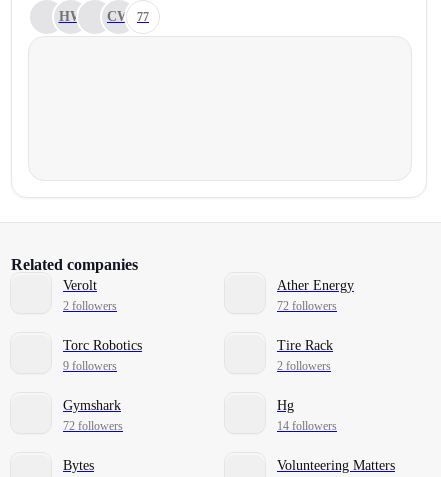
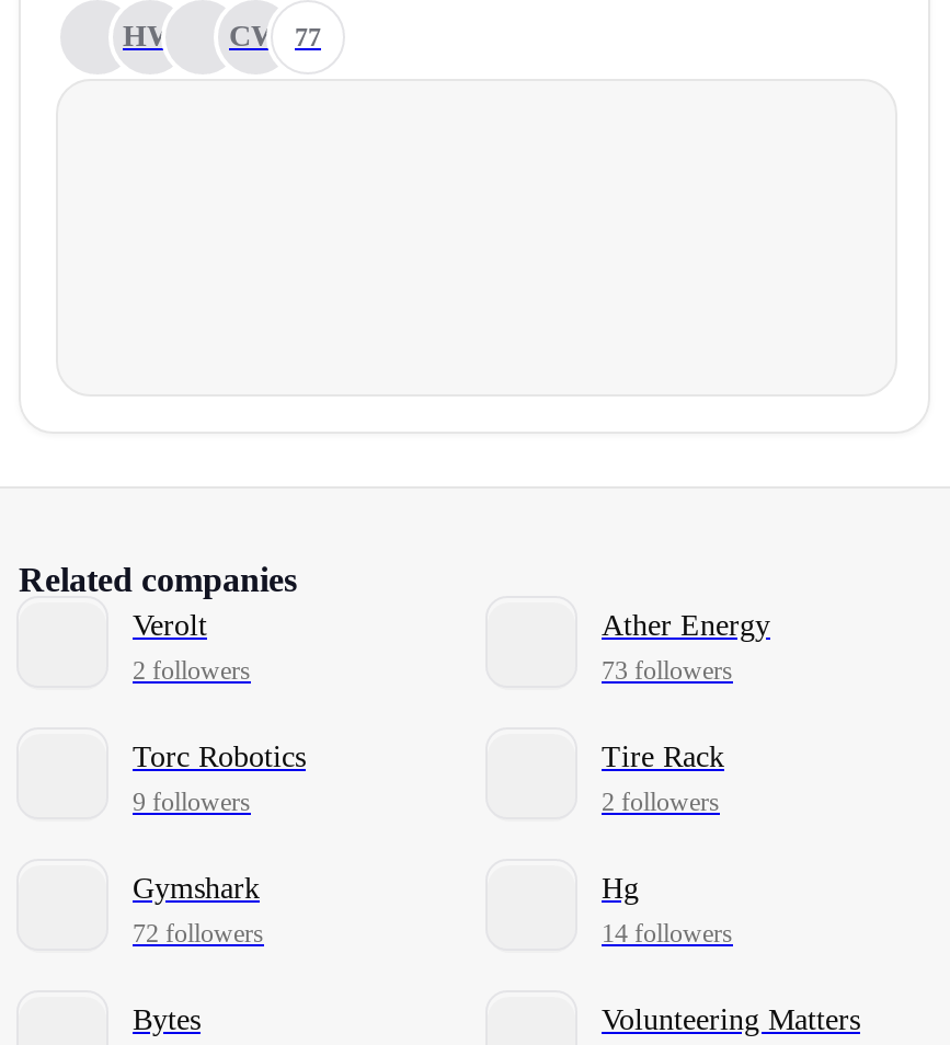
[277,299,337,313] 72 followers -> [602,655,733,685] 73 followers

